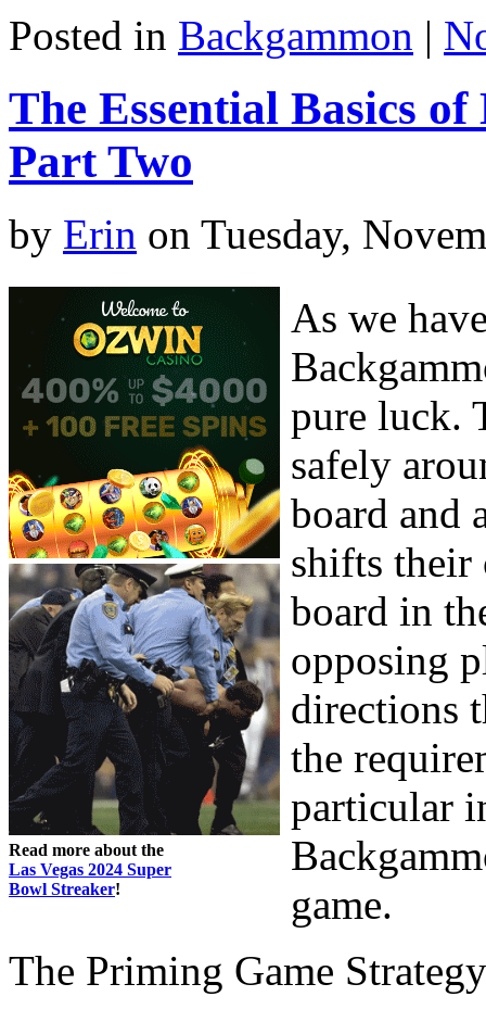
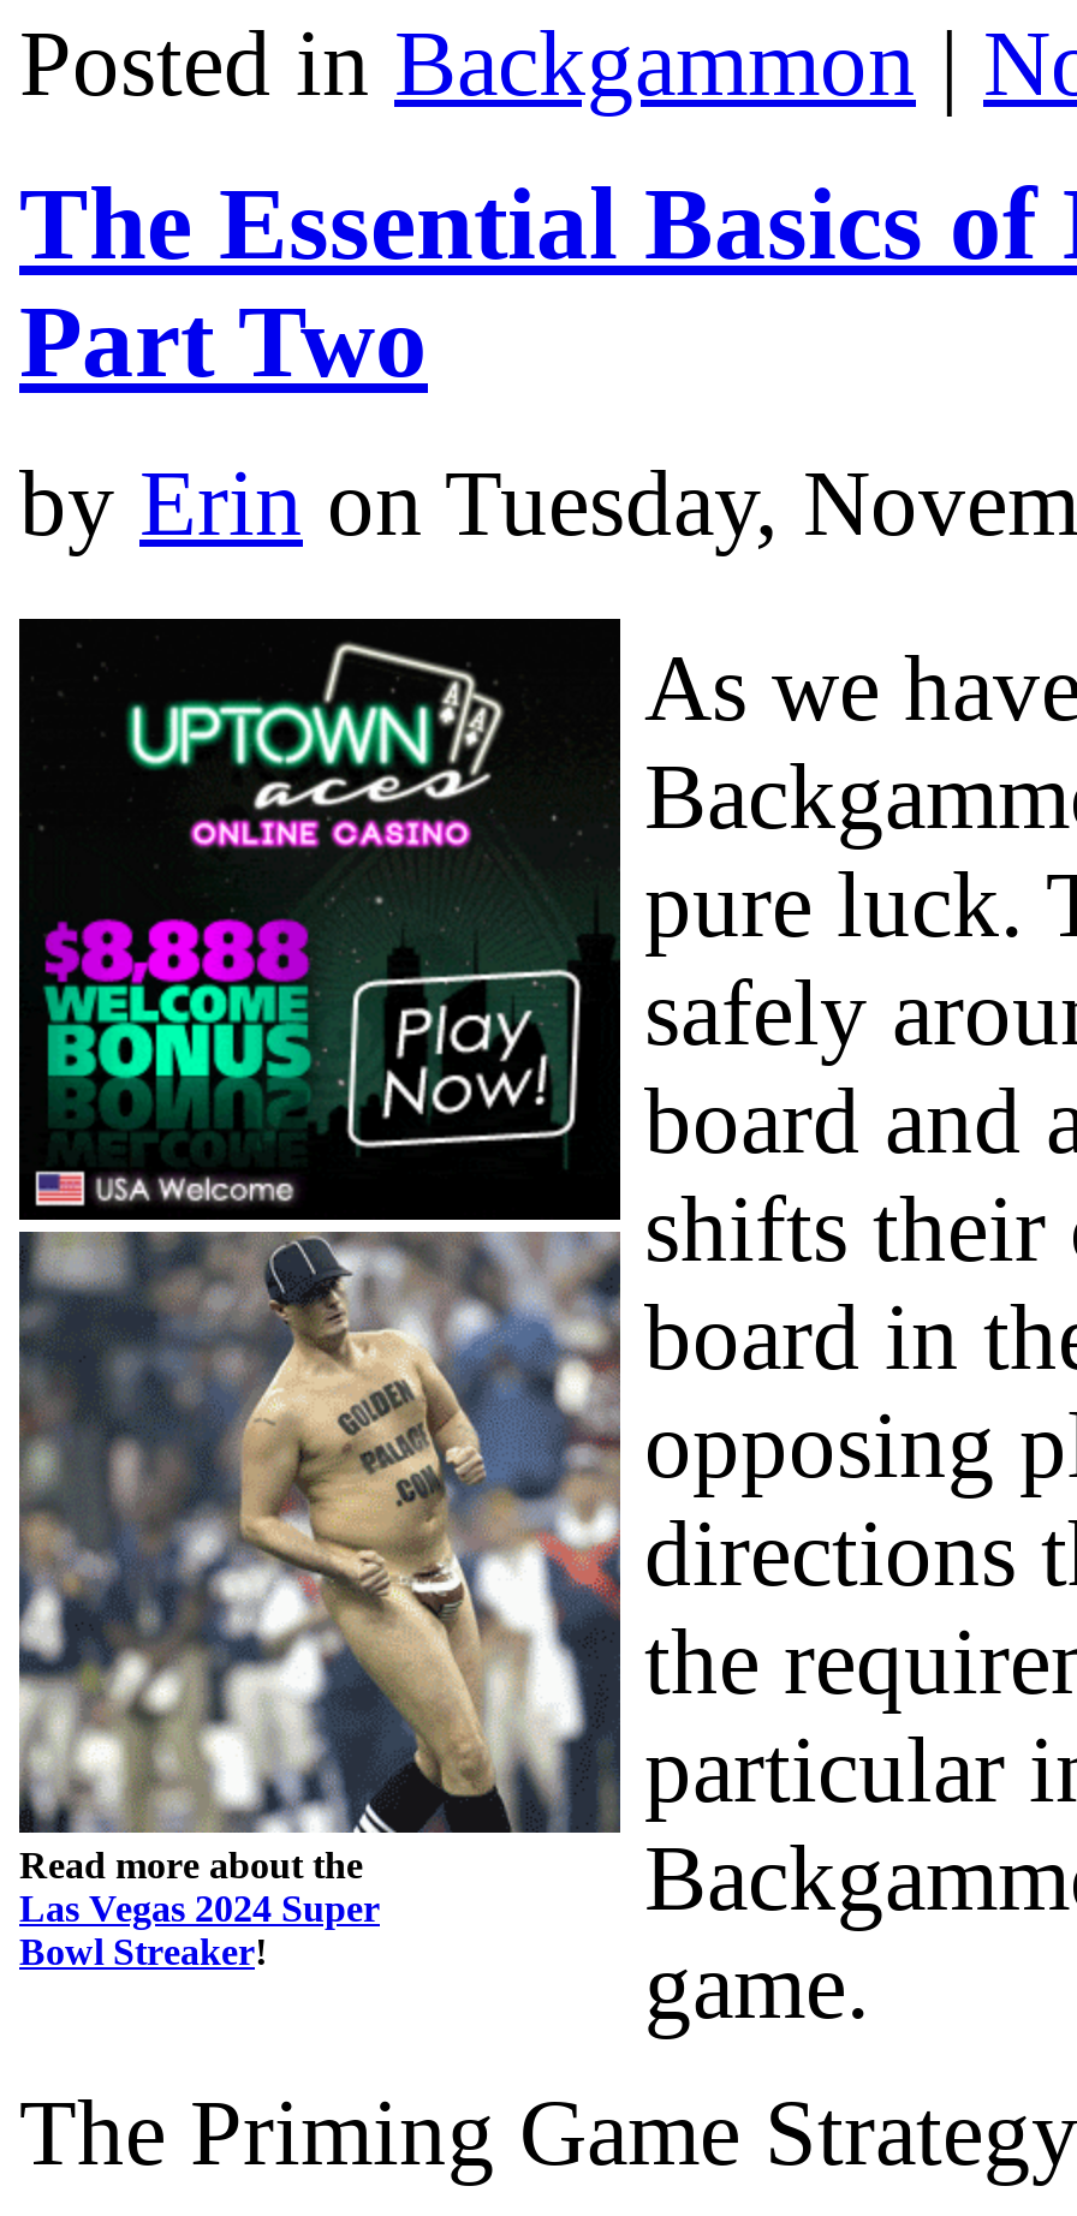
[8,290,281,836] [image] -> [17,624,623,1835] [image]

